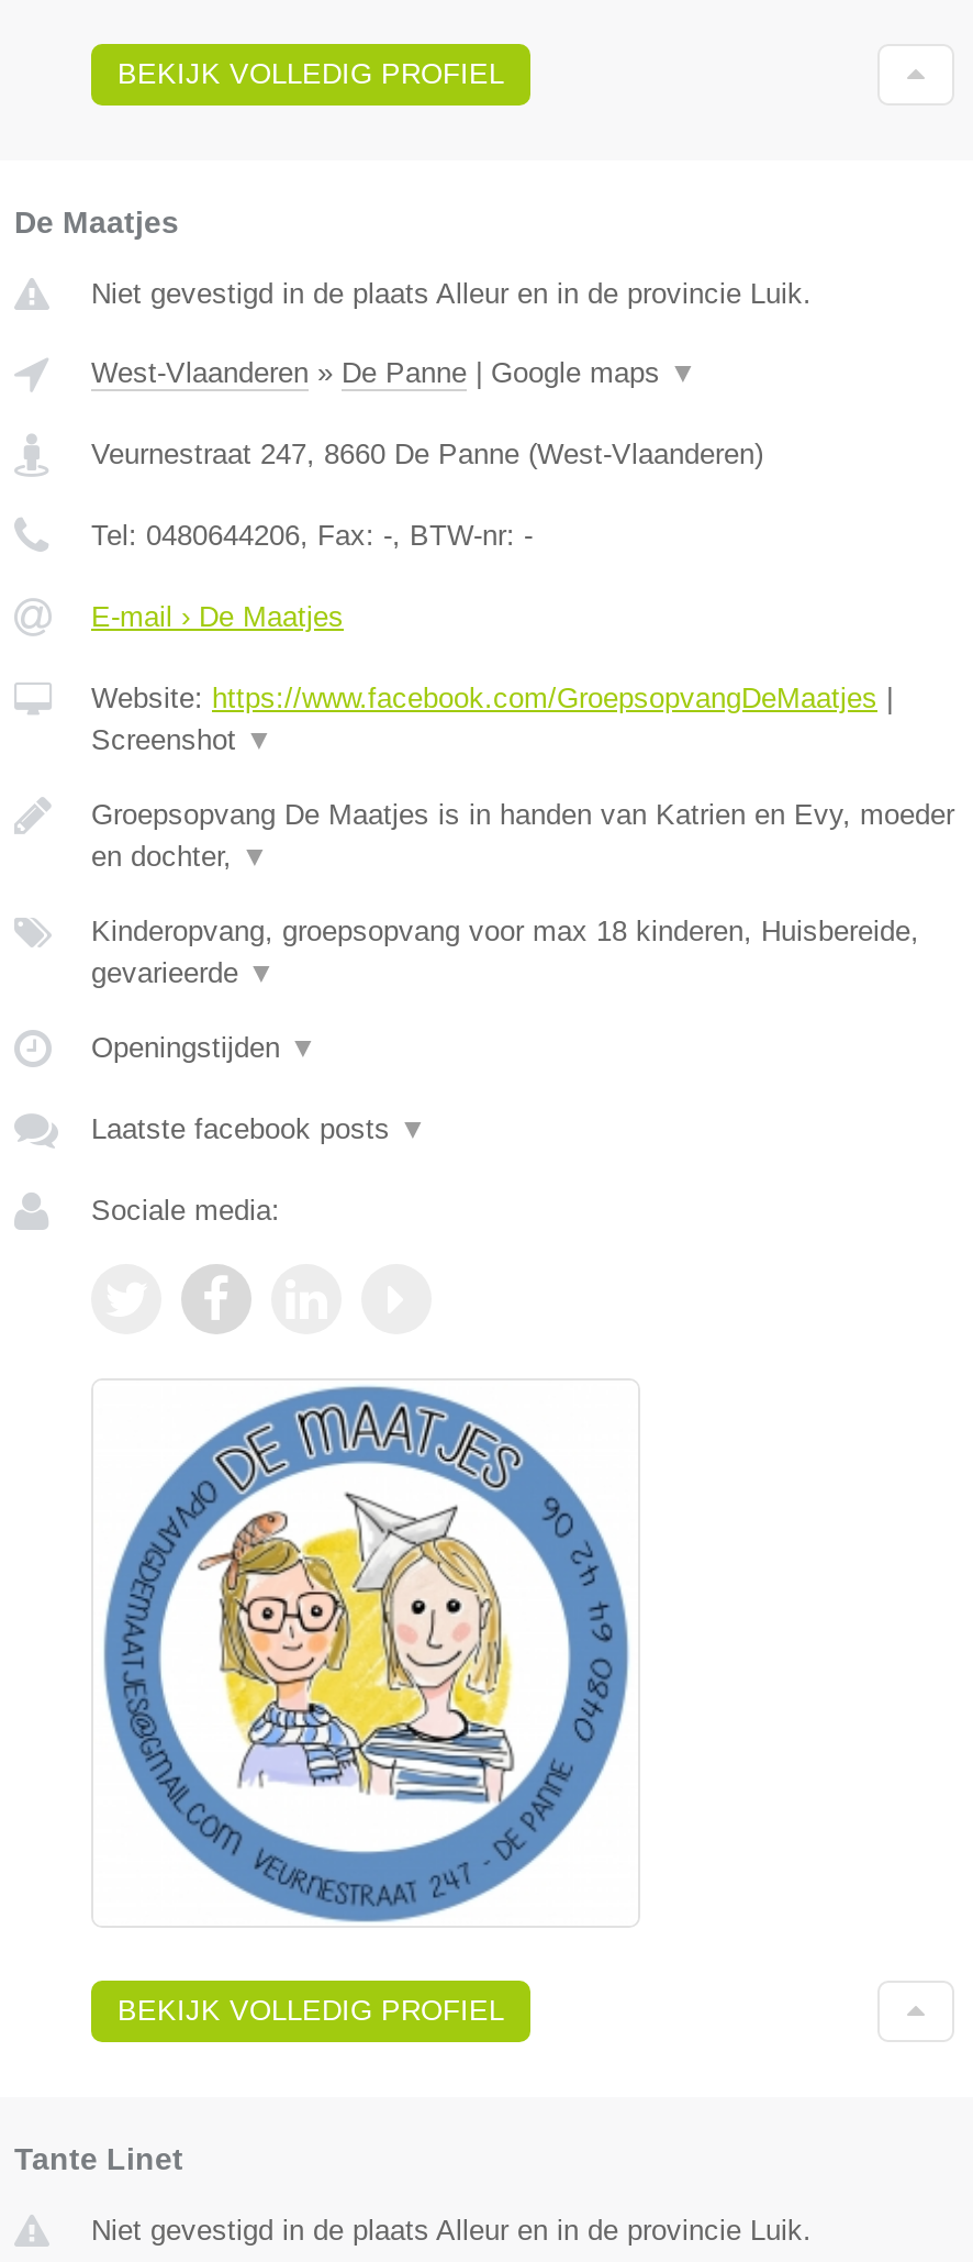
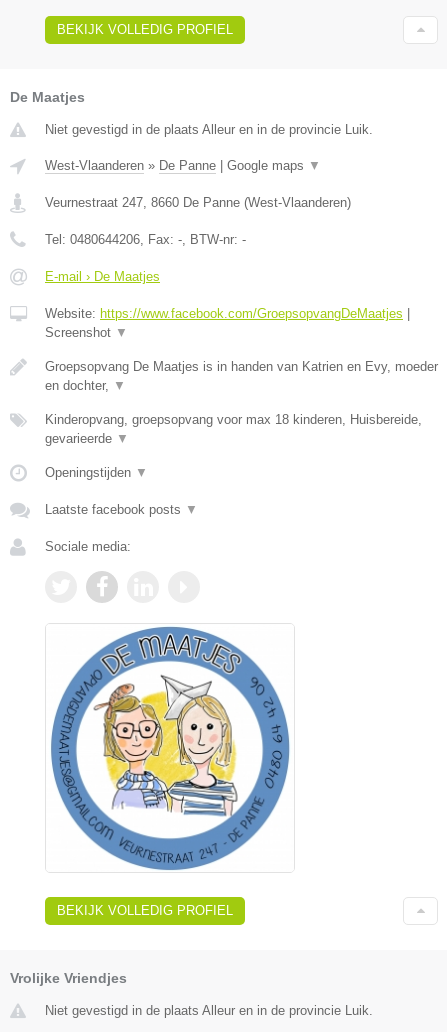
[14,2141,183,2176] Tante Linet -> [10,970,127,986] Vrolijke Vriendjes

